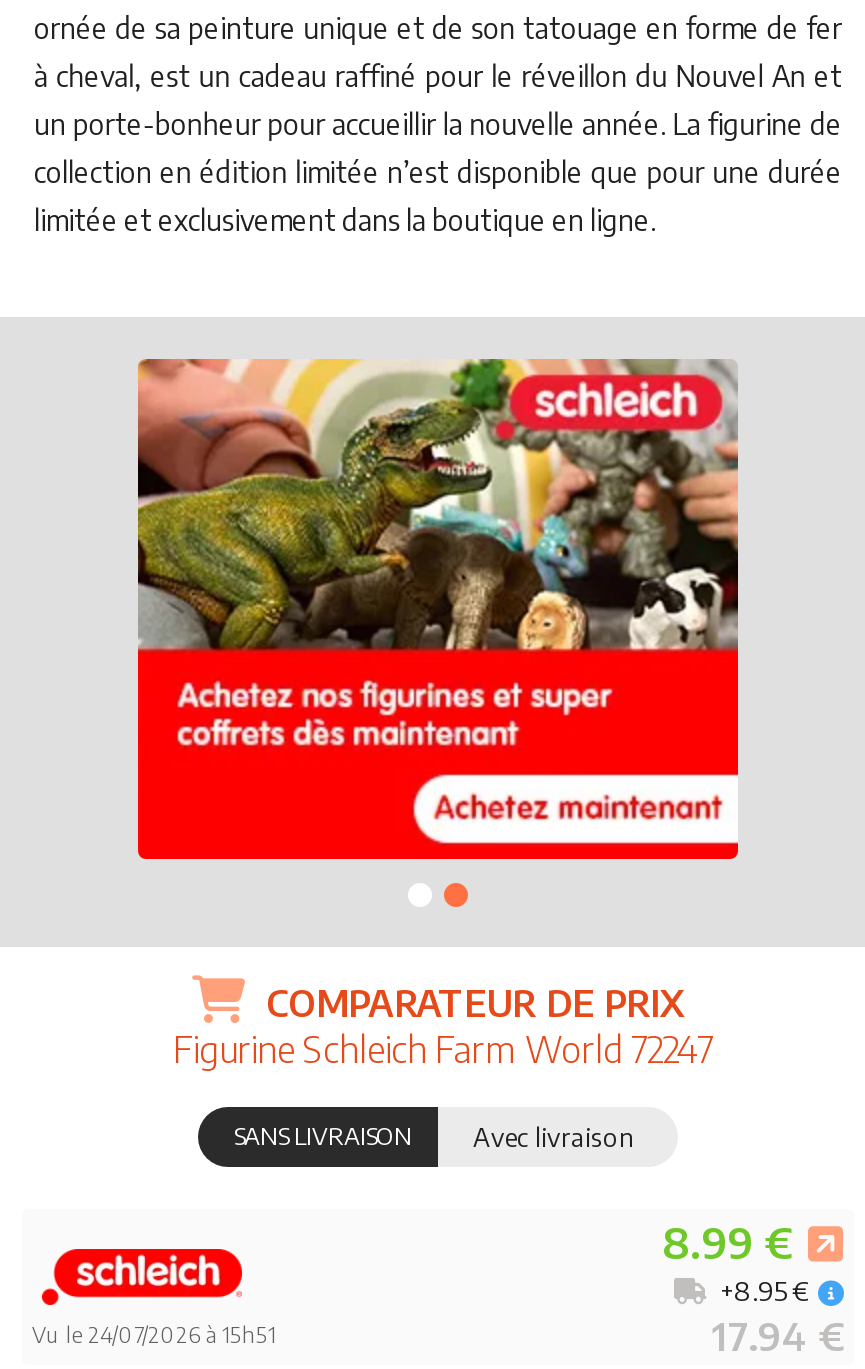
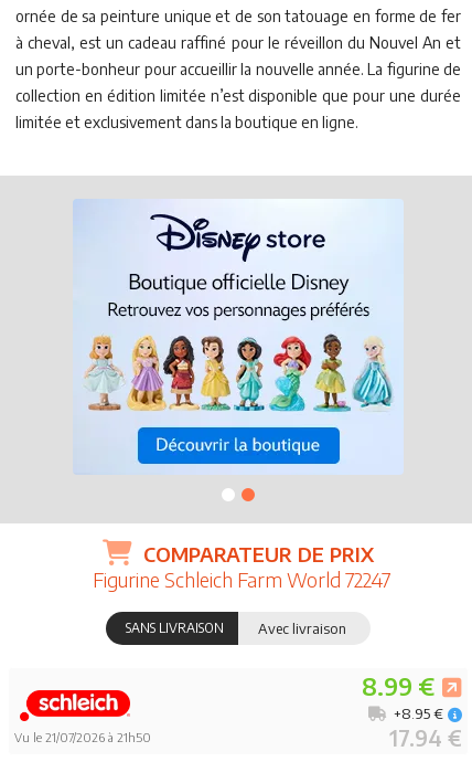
[136,357,740,861] [image] -> [73,199,404,475] [image]
[32,1321,276,1347] Vu le 24/07/2026 à 15h51 -> [14,730,151,744] Vu le 21/07/2026 à 21h50

